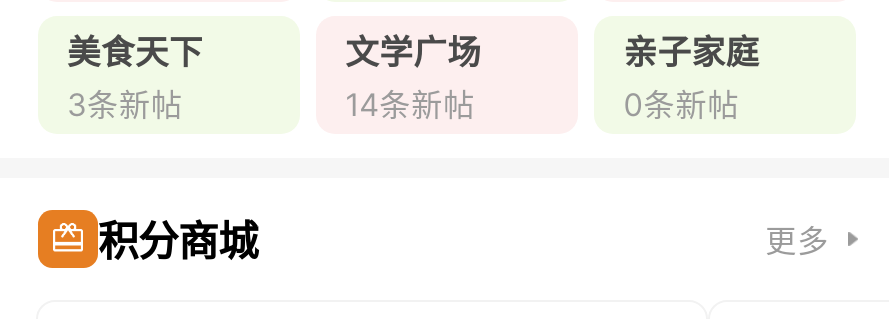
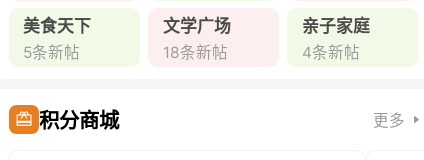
[67,86,183,124] 3条新帖 -> [23,43,80,62] 5条新帖
[345,86,475,124] 14条新帖 -> [163,43,228,62] 18条新帖
[624,86,740,124] 0条新帖 -> [302,43,360,62] 4条新帖

